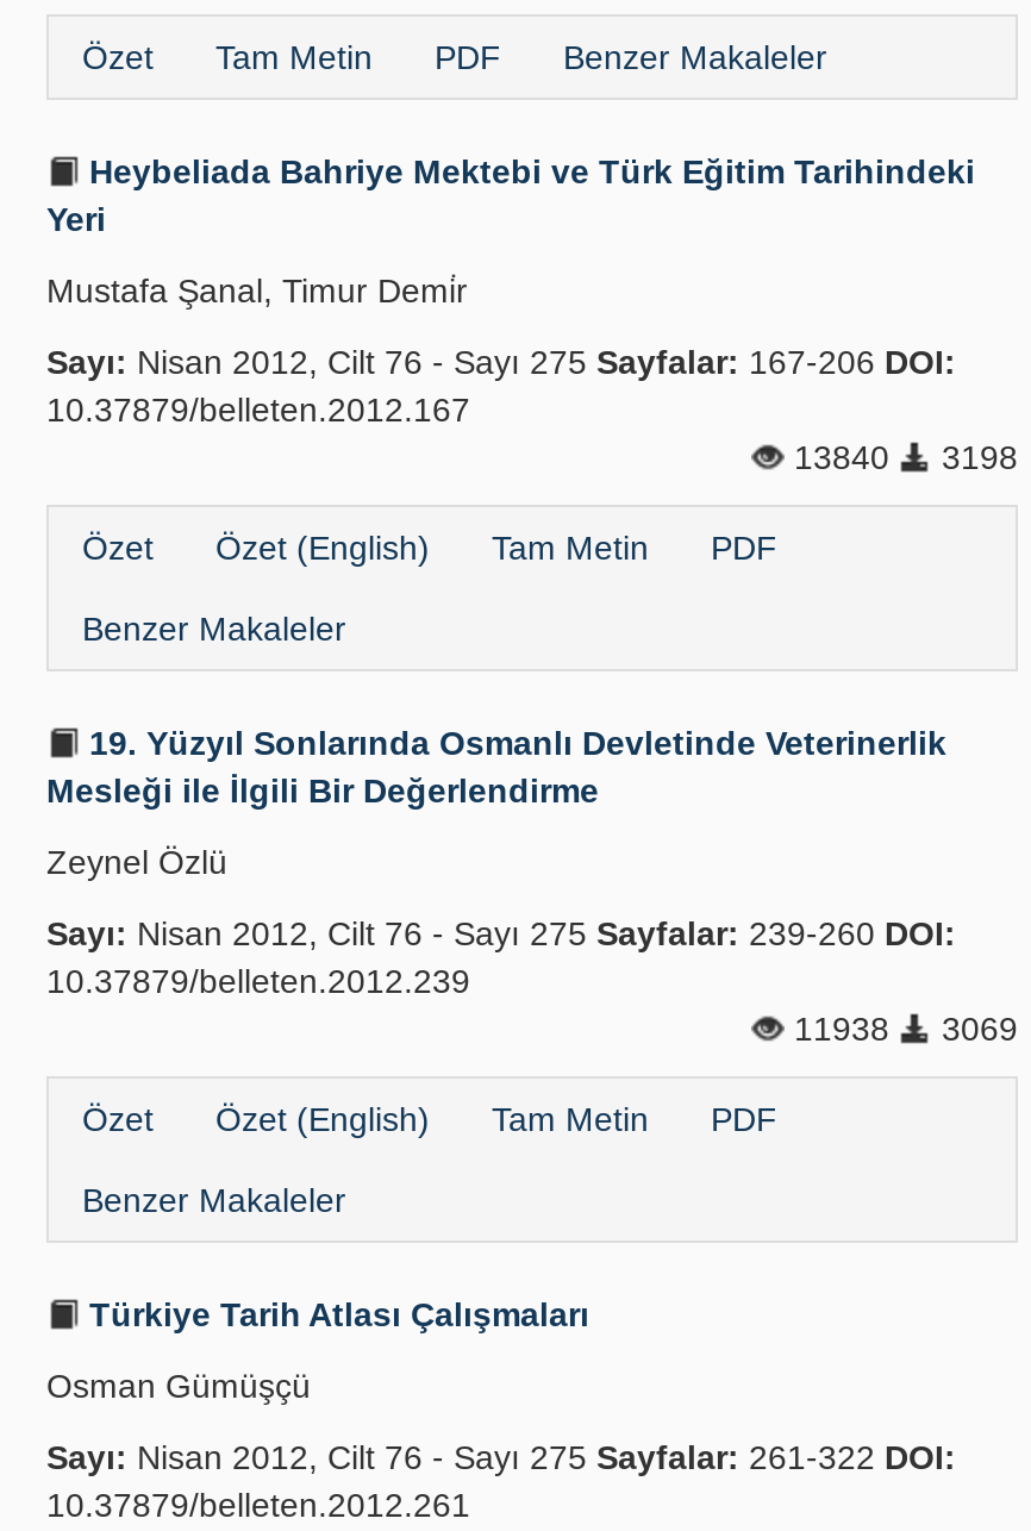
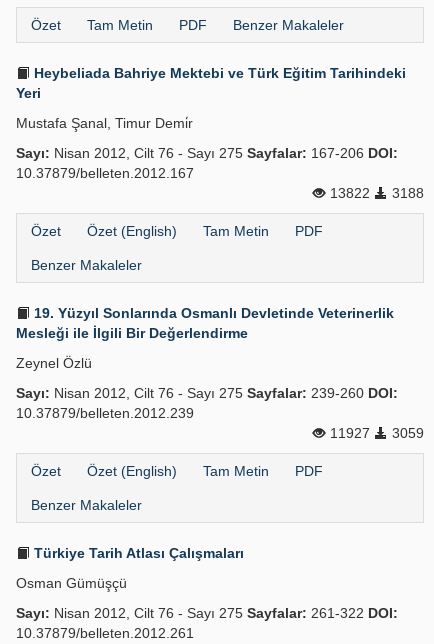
[785,438,899,476] 13840 -> [326,185,374,201] 13822
[932,438,1018,476] 3198 -> [388,185,424,201] 3188
[785,1010,899,1048] 11938 -> [326,425,374,441] 11927
[932,1010,1018,1048] 3069 -> [388,425,424,441] 3059

